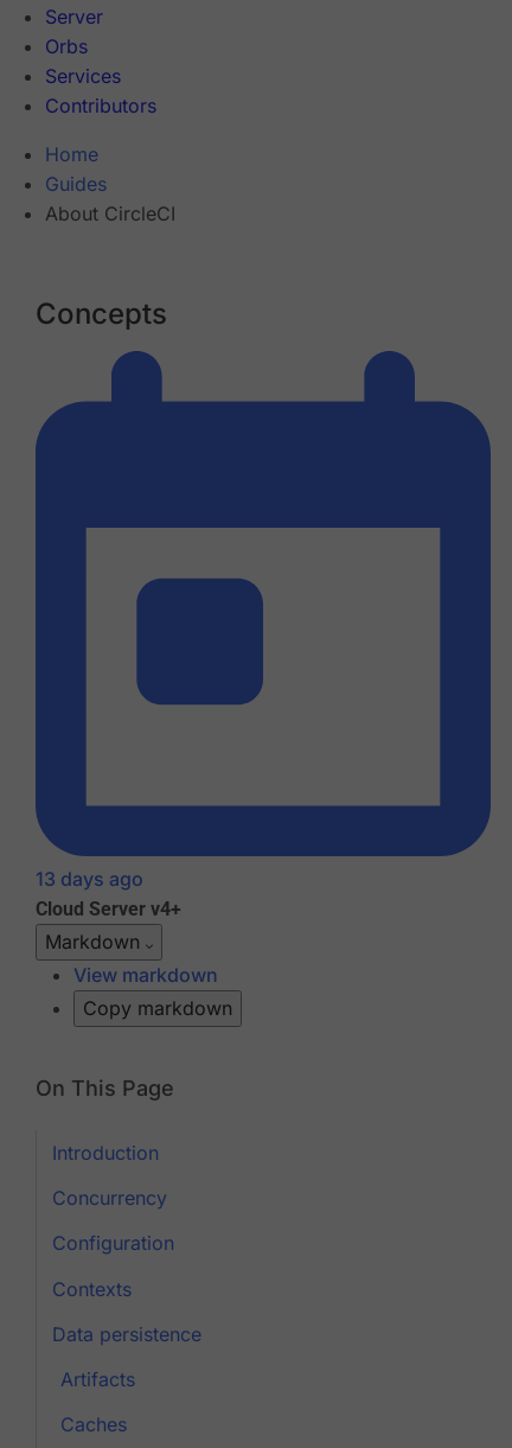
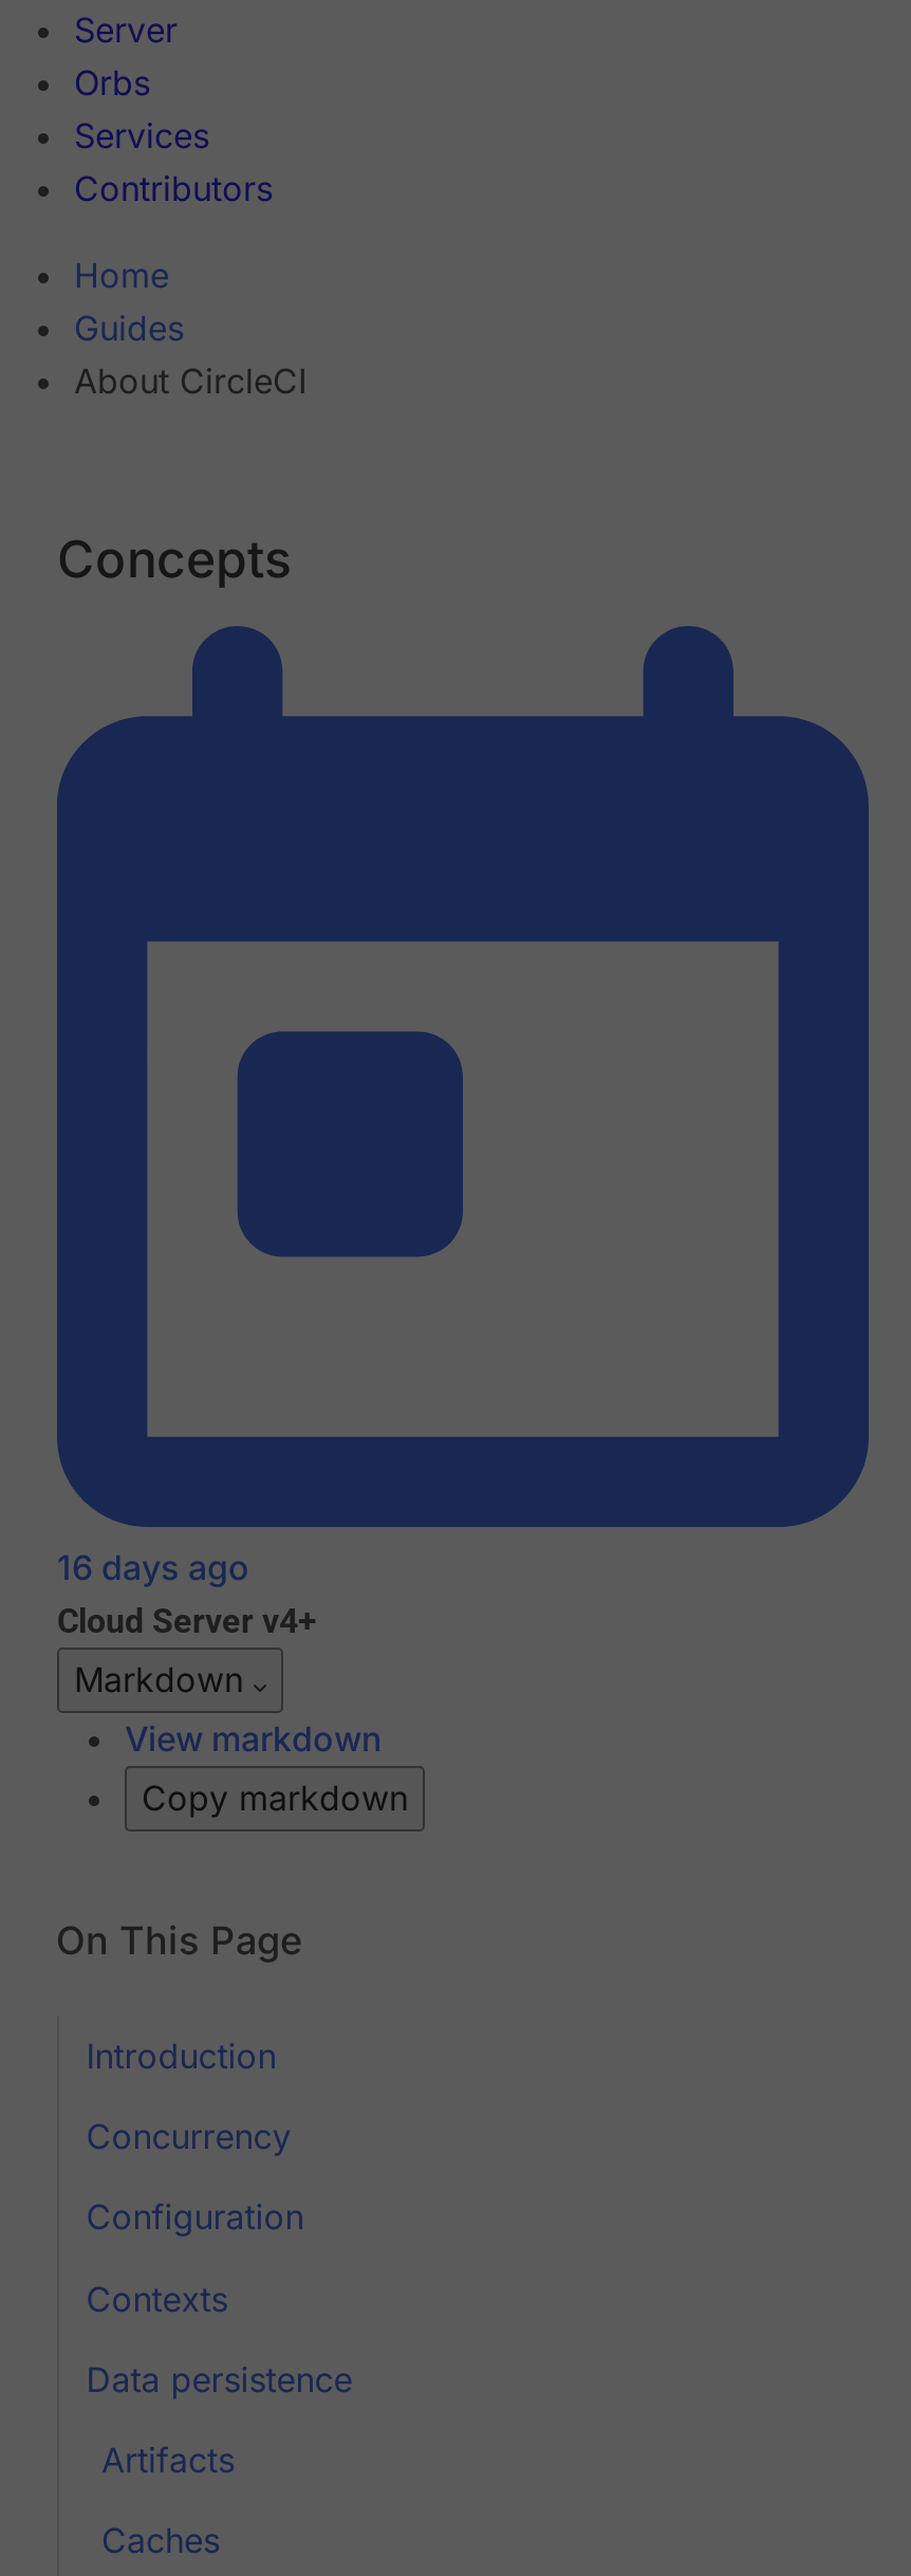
[36,867,143,891] 13 days ago -> [57,1547,249,1589] 16 days ago

